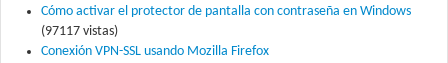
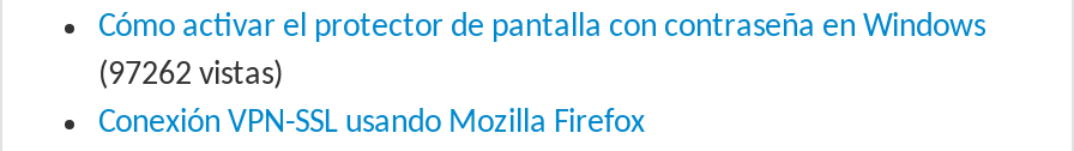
[41,24,118,39] (97117 vistas) -> [98,58,283,93] (97262 vistas)

